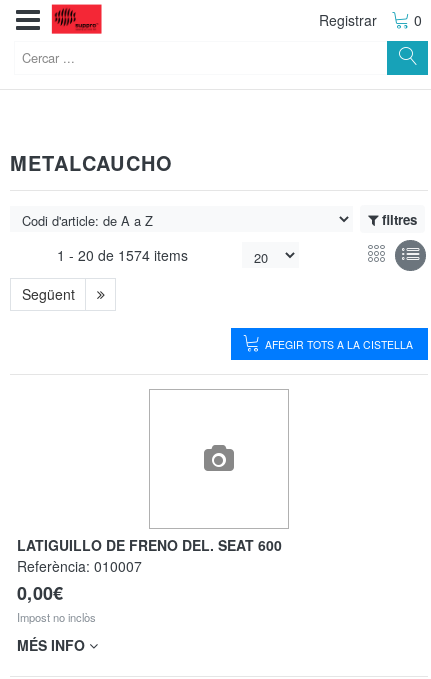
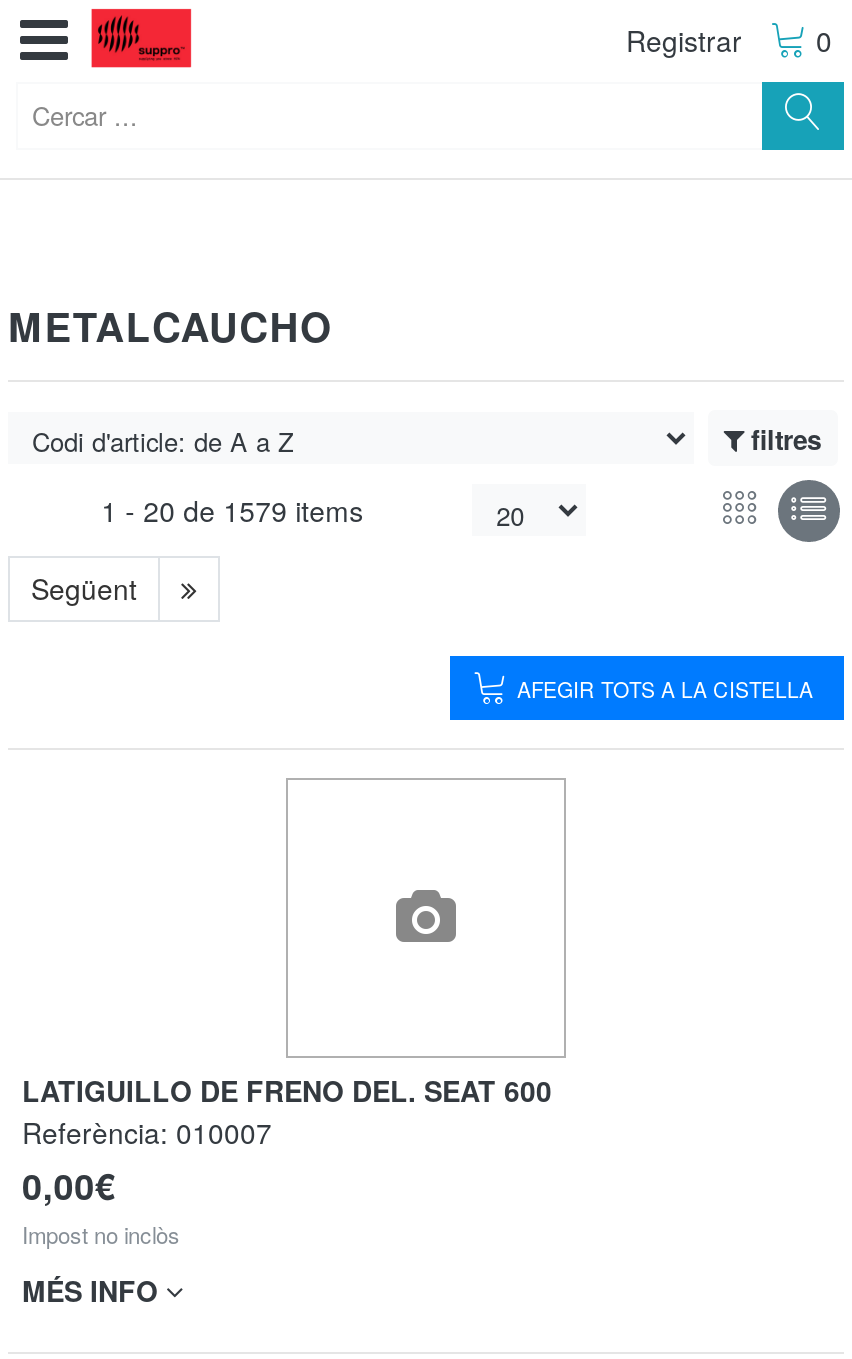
[57,245,188,265] 1 - 20 de 1574 items -> [101,490,363,530] 1 - 20 de 1579 items

